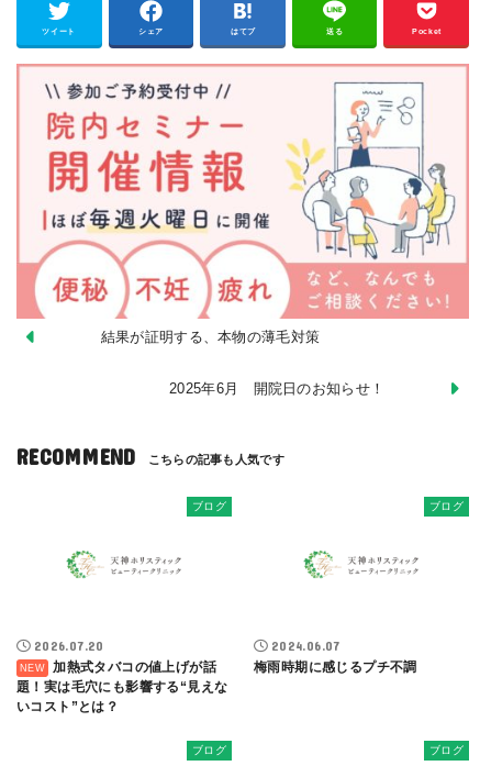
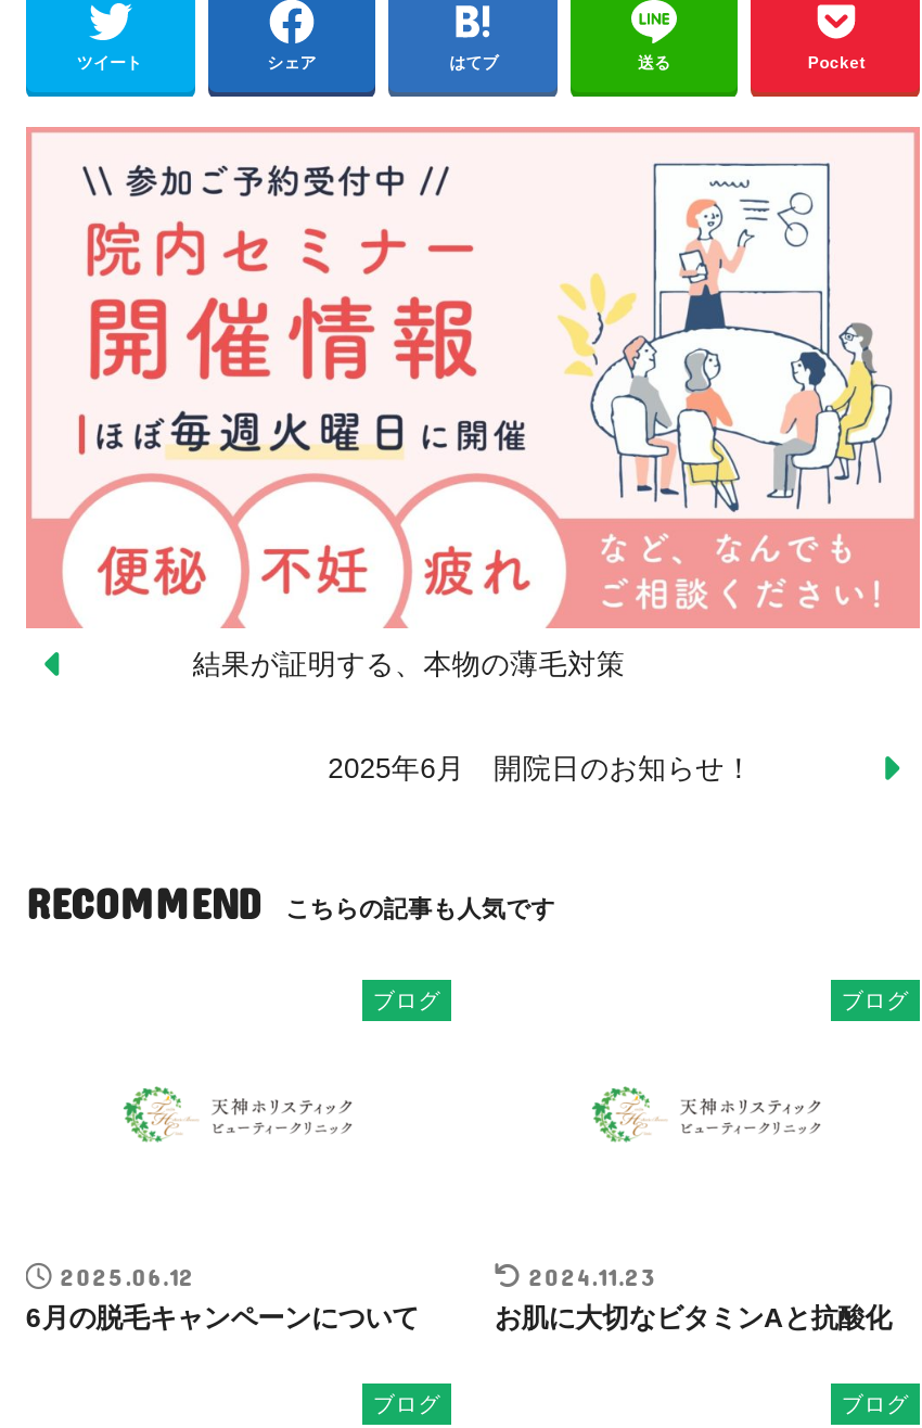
[16,639,228,715] 2026.07.20 | 加熱式タバコの値上げが話 | 題！実は毛穴にも影響する“見えな | いコスト”とは？ -> [26,1261,419,1333] 2025.06.12 | 6月の脱毛キャンペーンについて
[254,639,417,675] 2024.06.07 | 梅雨時期に感じるプチ不調 -> [494,1261,892,1333] 2024.11.23 | お肌に大切なビタミンAと抗酸化

